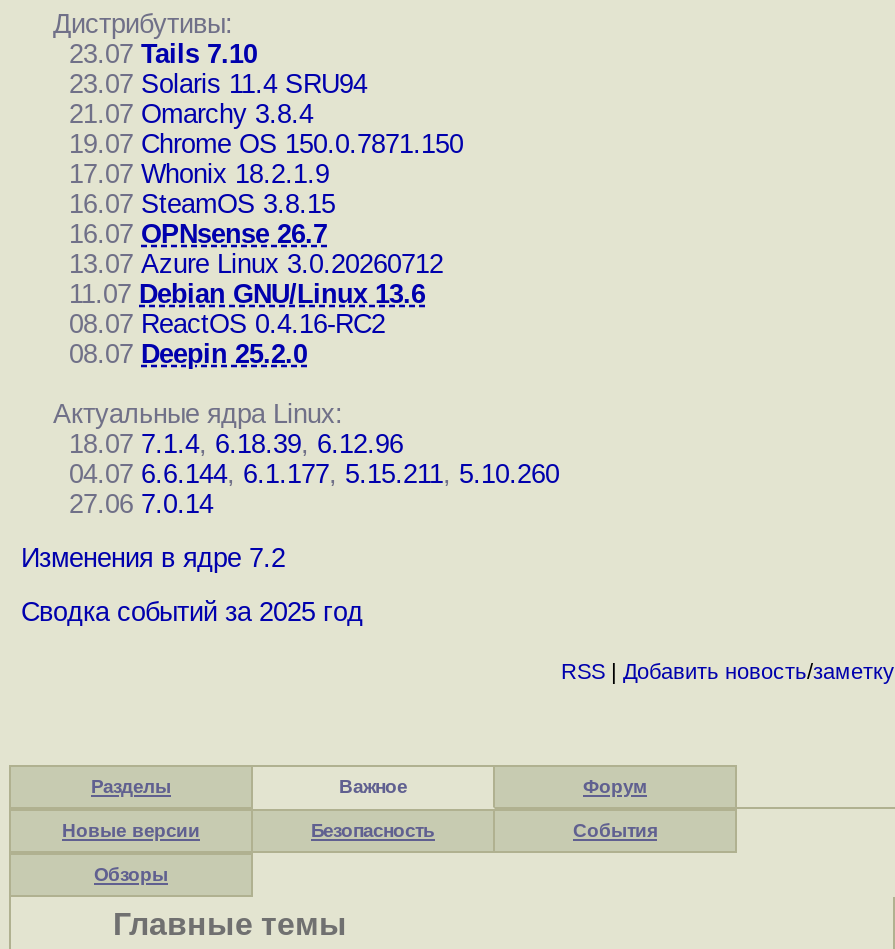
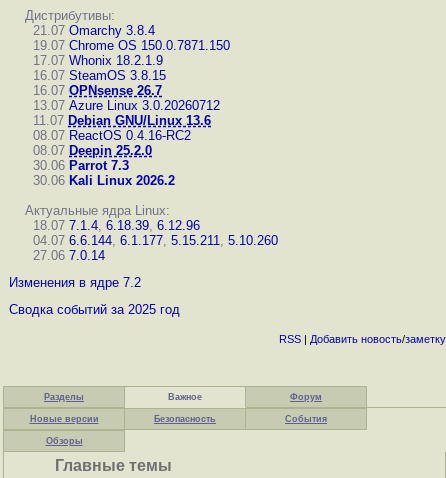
[53,39,367,99] 23.07 Tails 7.10 | 23.07 Solaris 11.4 SRU94 -> none
moved [53,99,463,369] -> [25,23,230,158]: 21.07 Omarchy 3.8.4 | 19.07 Chrome OS 150.0.7871.150 | 17.07 Whonix 18.2.1.9 | ... | 08.07 ReactOS 0.4.16-RC2 | 08.07 Deepin 25.2.0
none -> [25,158,175,188] 30.06 Parrot 7.3 | 30.06 Kali Linux 2026.2

